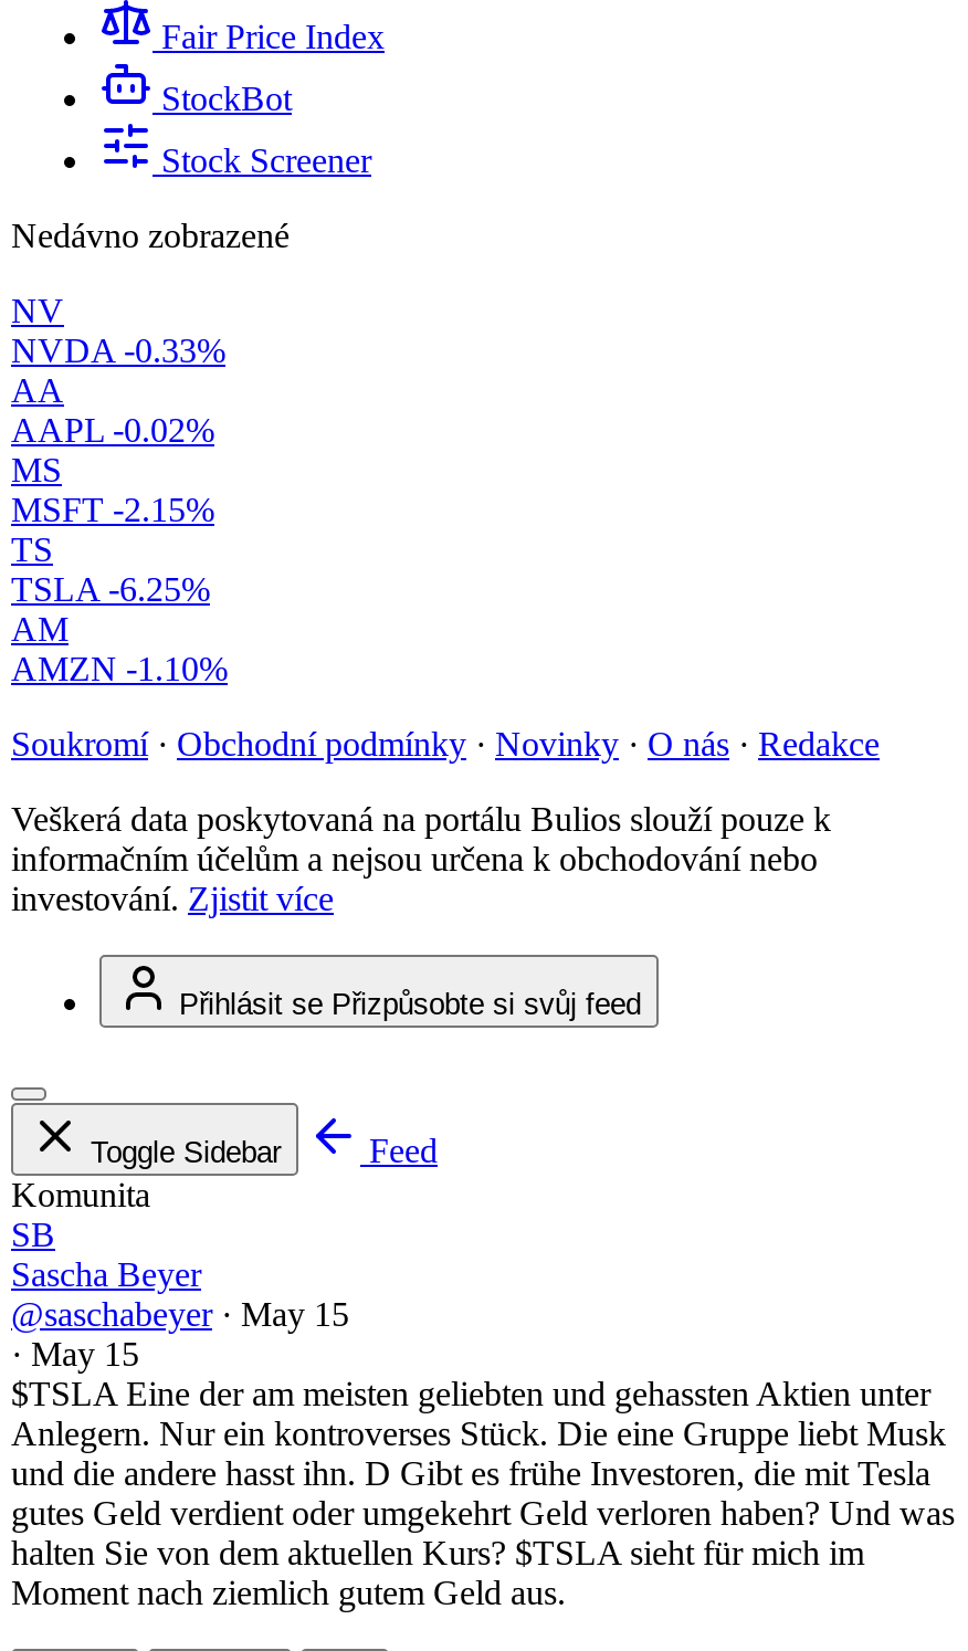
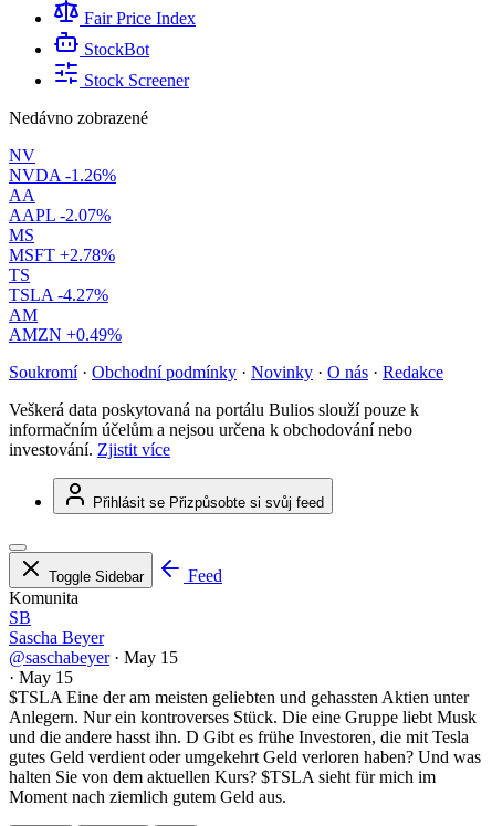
[11,332,225,369] NVDA -0.33% -> [9,166,116,185] NVDA -1.26%
[11,411,214,449] AAPL -0.02% -> [9,206,111,225] AAPL -2.07%
[11,491,214,528] MSFT -2.15% -> [9,246,115,264] MSFT +2.78%
[11,570,210,608] TSLA -6.25% -> [9,285,108,304] TSLA -4.27%
[11,650,228,688] AMZN -1.10% -> [9,325,122,344] AMZN +0.49%

